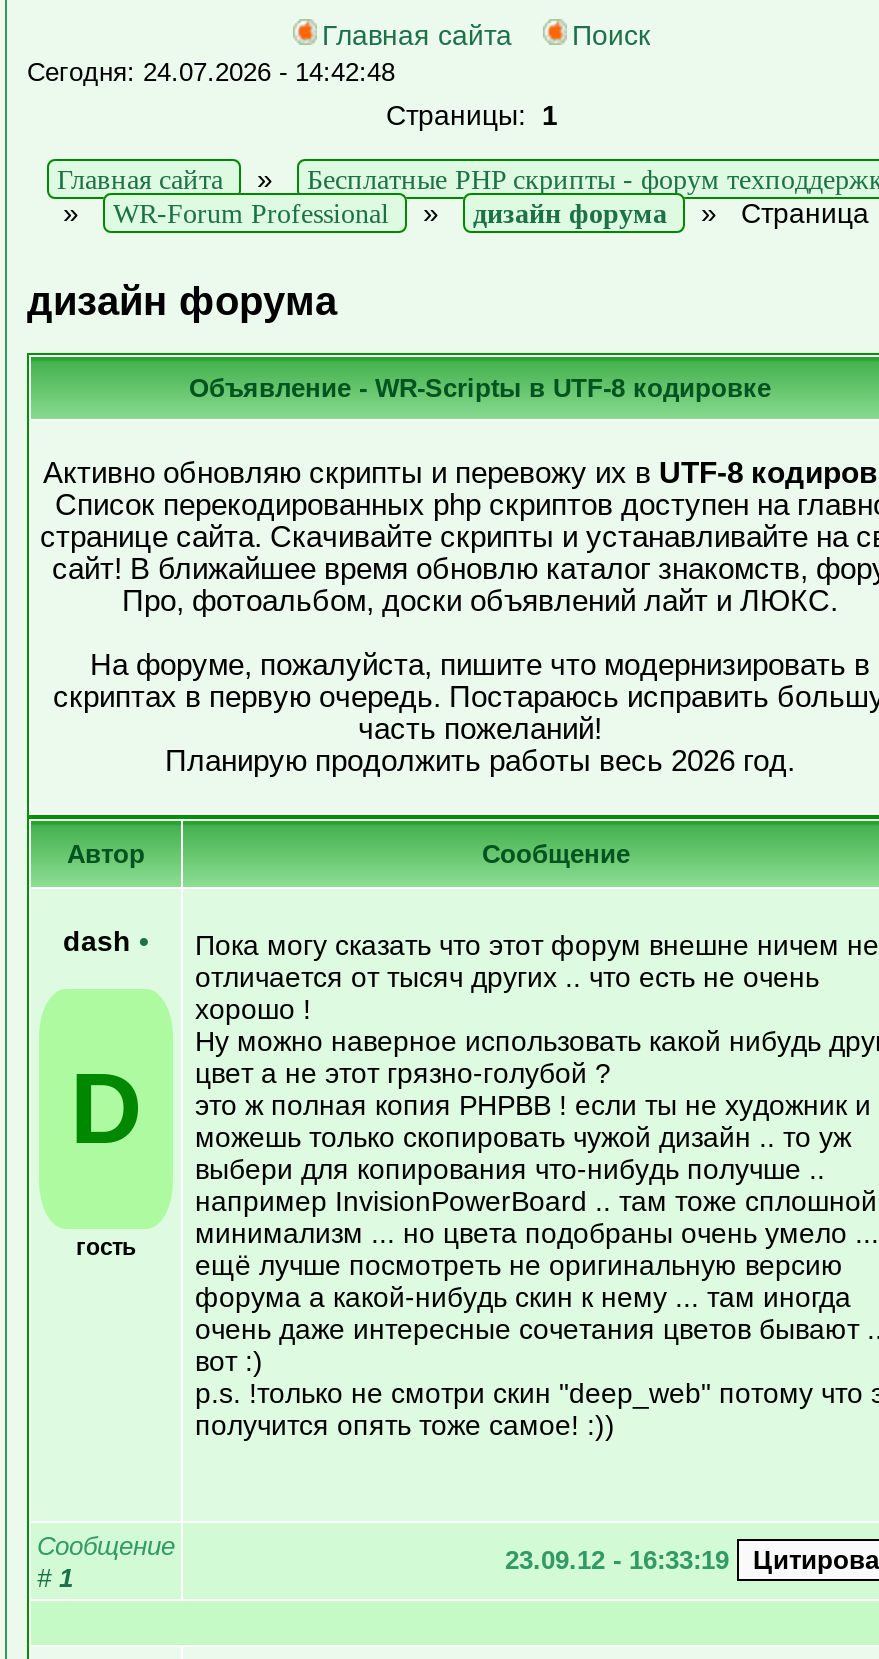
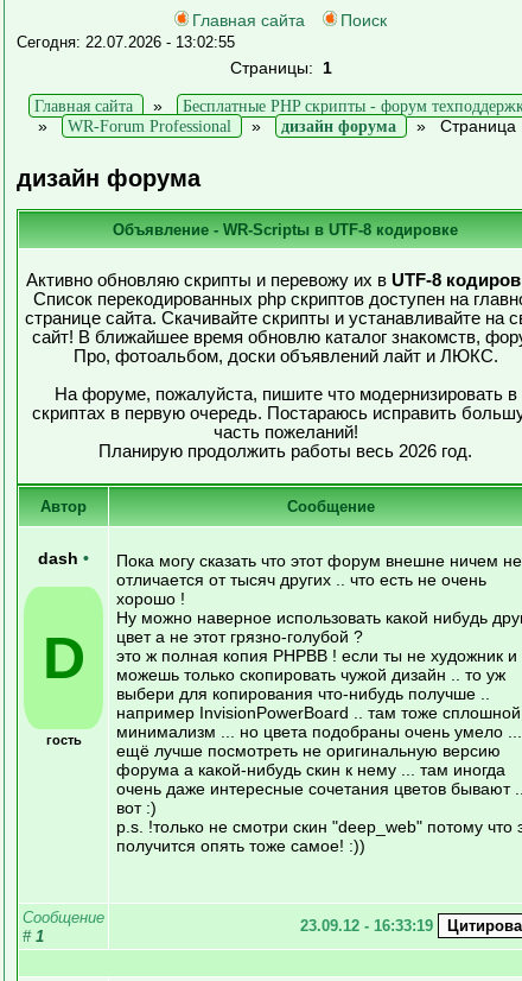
[27,57,395,87] Сегодня: 24.07.2026 - 14:42:48 -> [17,33,235,51] Сегодня: 22.07.2026 - 13:02:55

